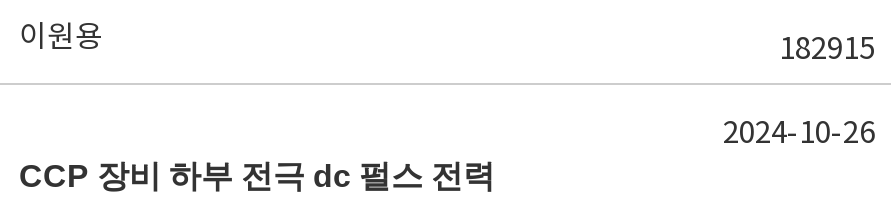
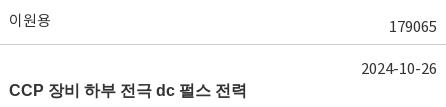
[779,29,875,67] 182915 -> [389,17,437,36] 179065

